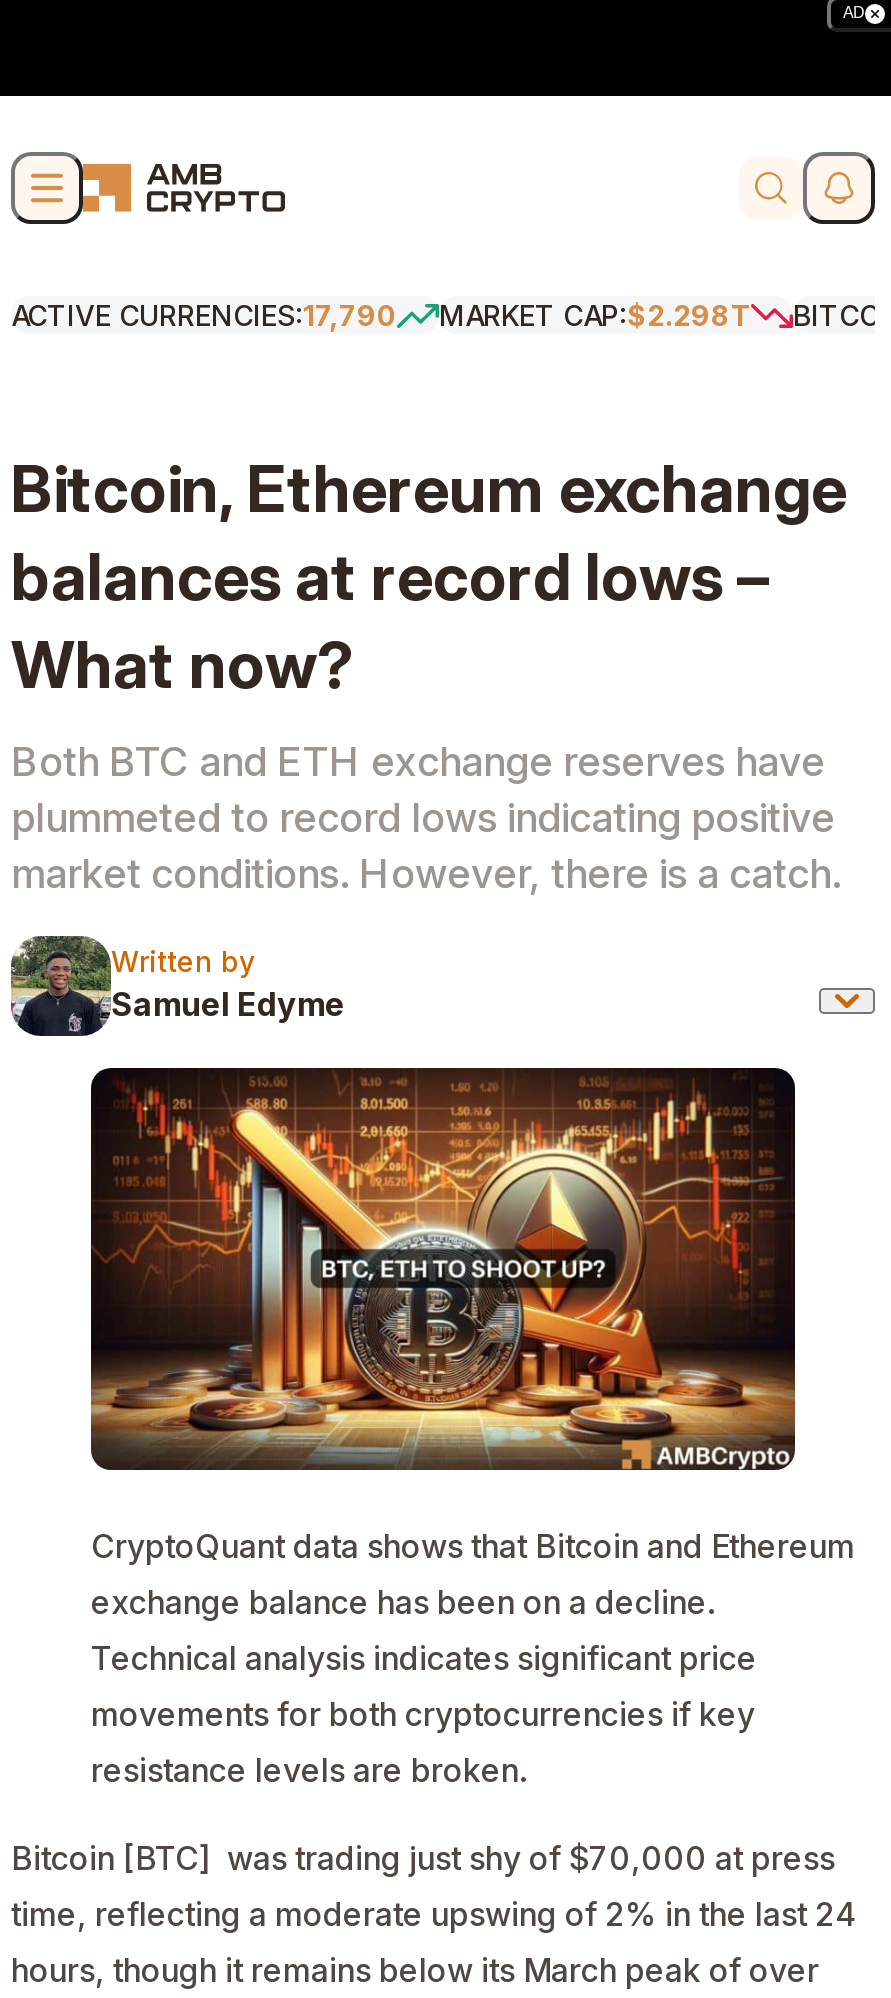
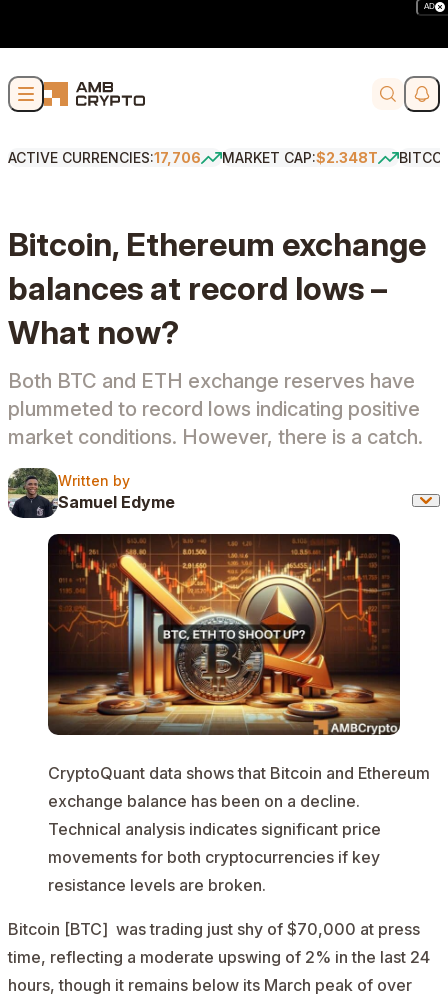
[11,298,397,332] ACTIVE CURRENCIES:17,790 -> [8,149,201,166] ACTIVE CURRENCIES:17,706
[439,298,751,332] MARKET CAP:$2.298T -> [222,149,378,166] MARKET CAP:$2.348T

